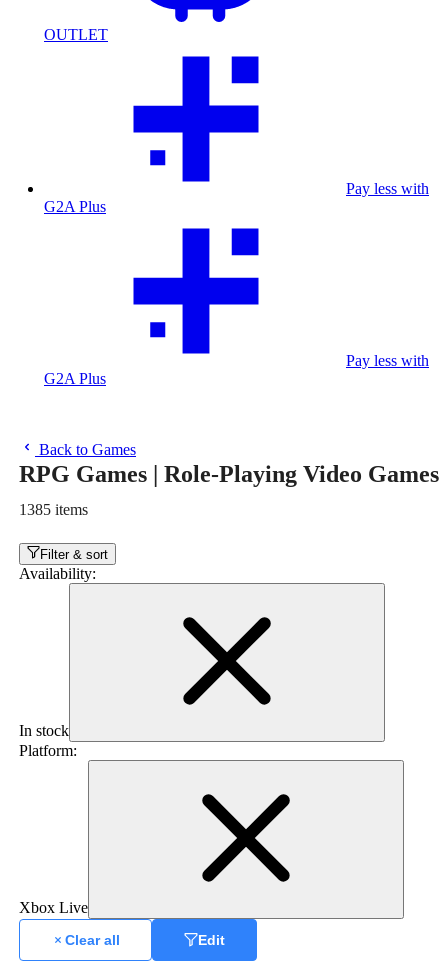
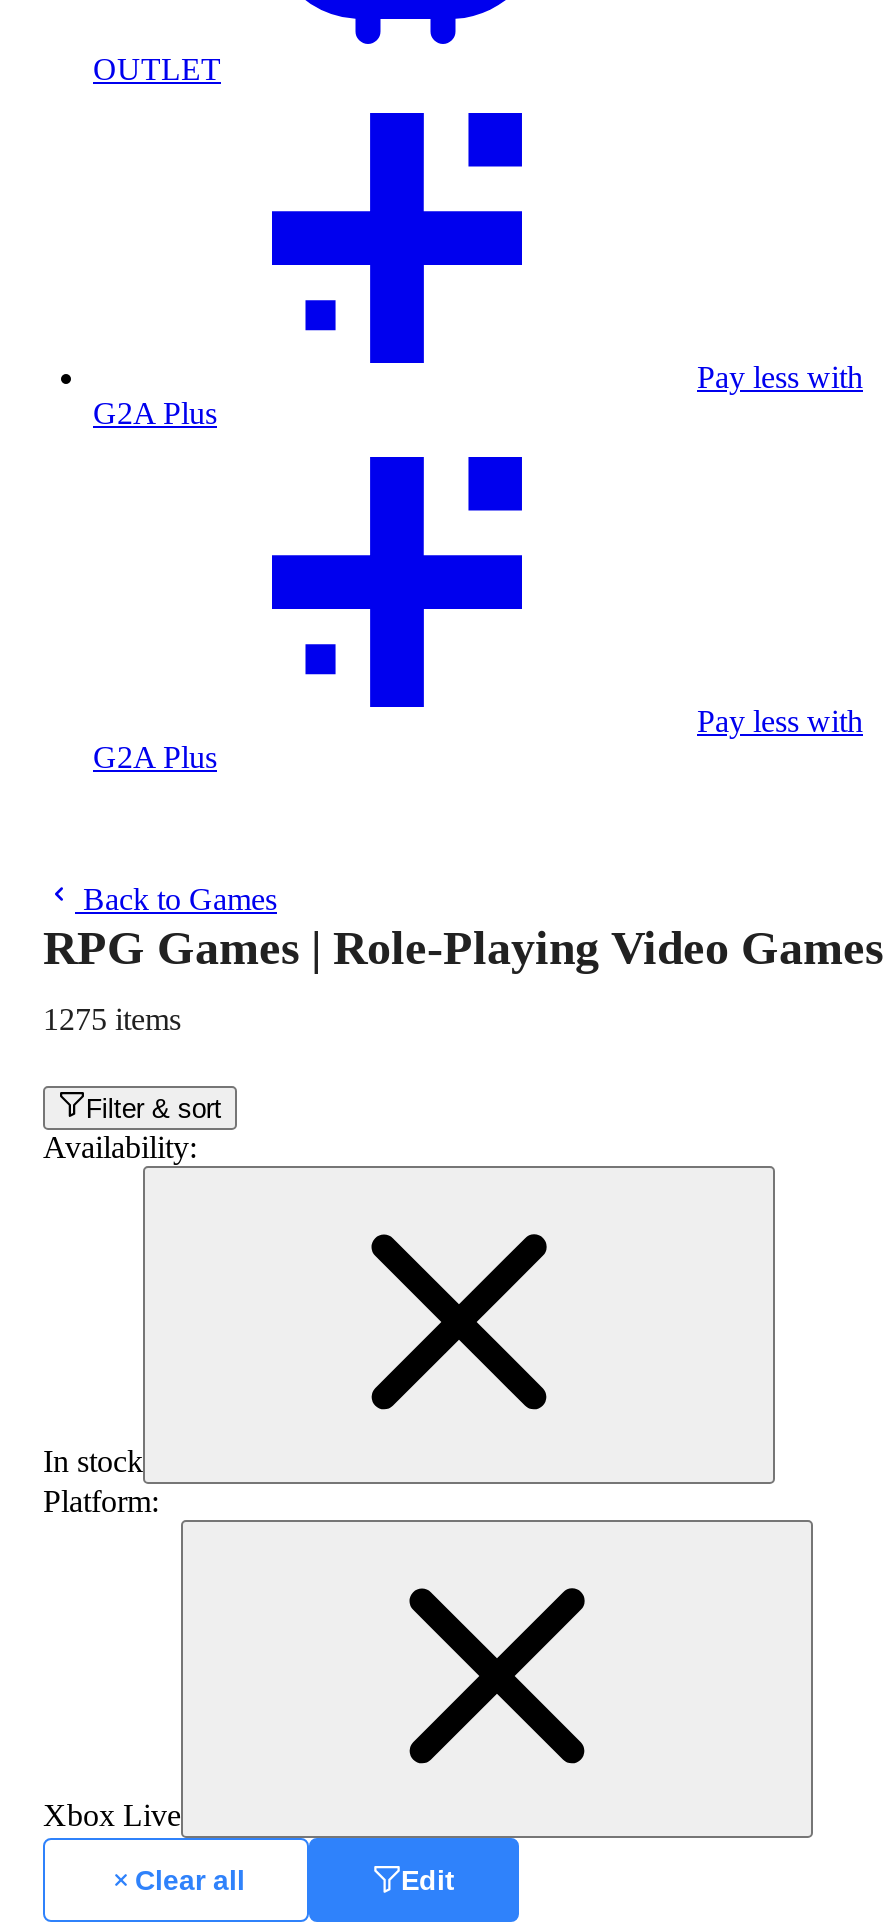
[19,501,88,518] 1385 items -> [43,1002,181,1036] 1275 items

